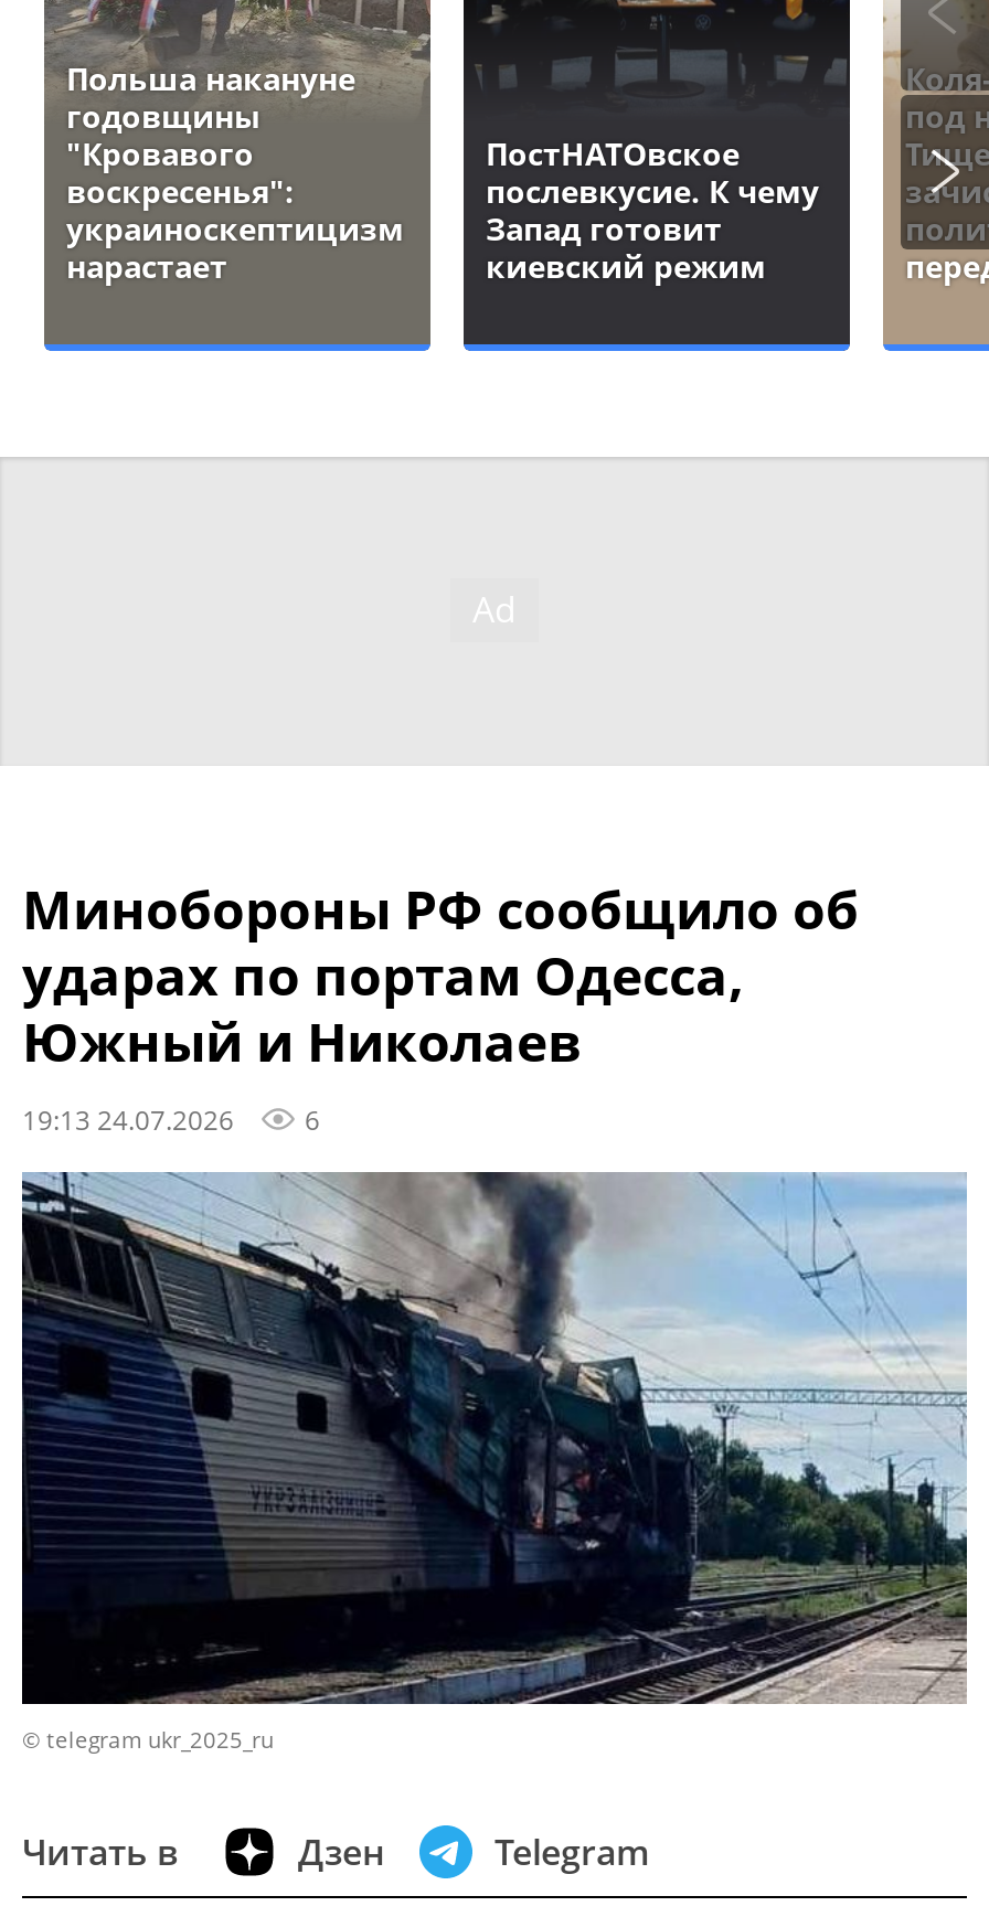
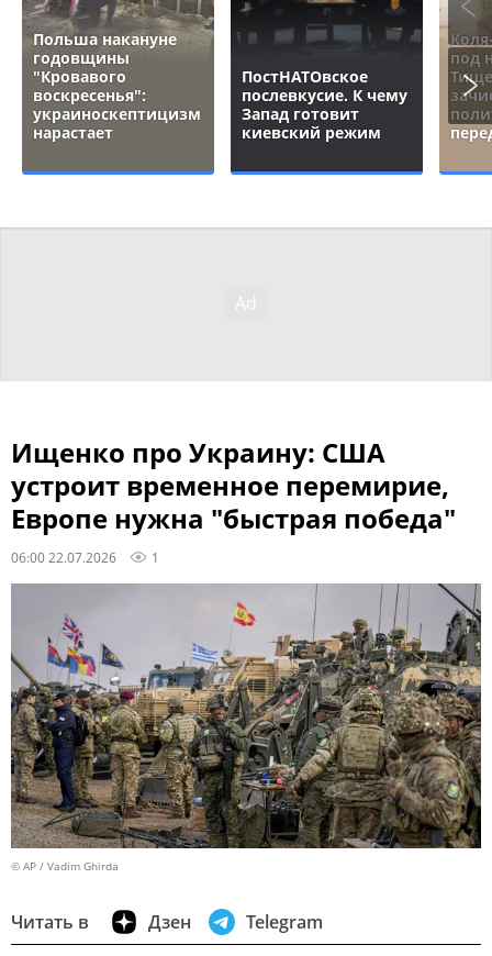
[22,873,859,1137] Минобороны РФ сообщило об | ударах по портам Одесса, | Южный и Николаев | 19:13 24.07.2026 | 6 -> [11,434,456,566] Ищенко про Украину: США | устроит временное перемирие, | Европе нужна "быстрая победа" | 06:00 22.07.2026 | 1
[20,1172,969,1755] [image] | © telegram ukr_2025_ru -> [10,583,482,874] [image] | © AP / Vadim Ghirda

